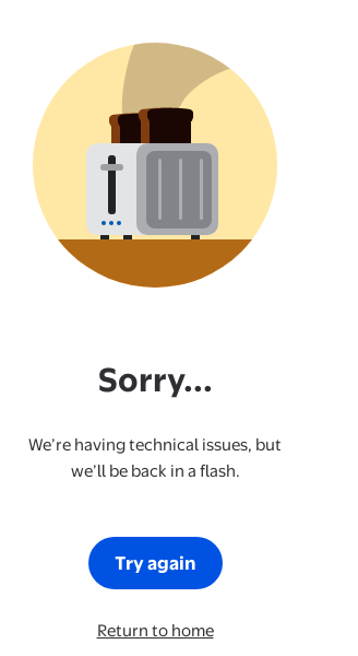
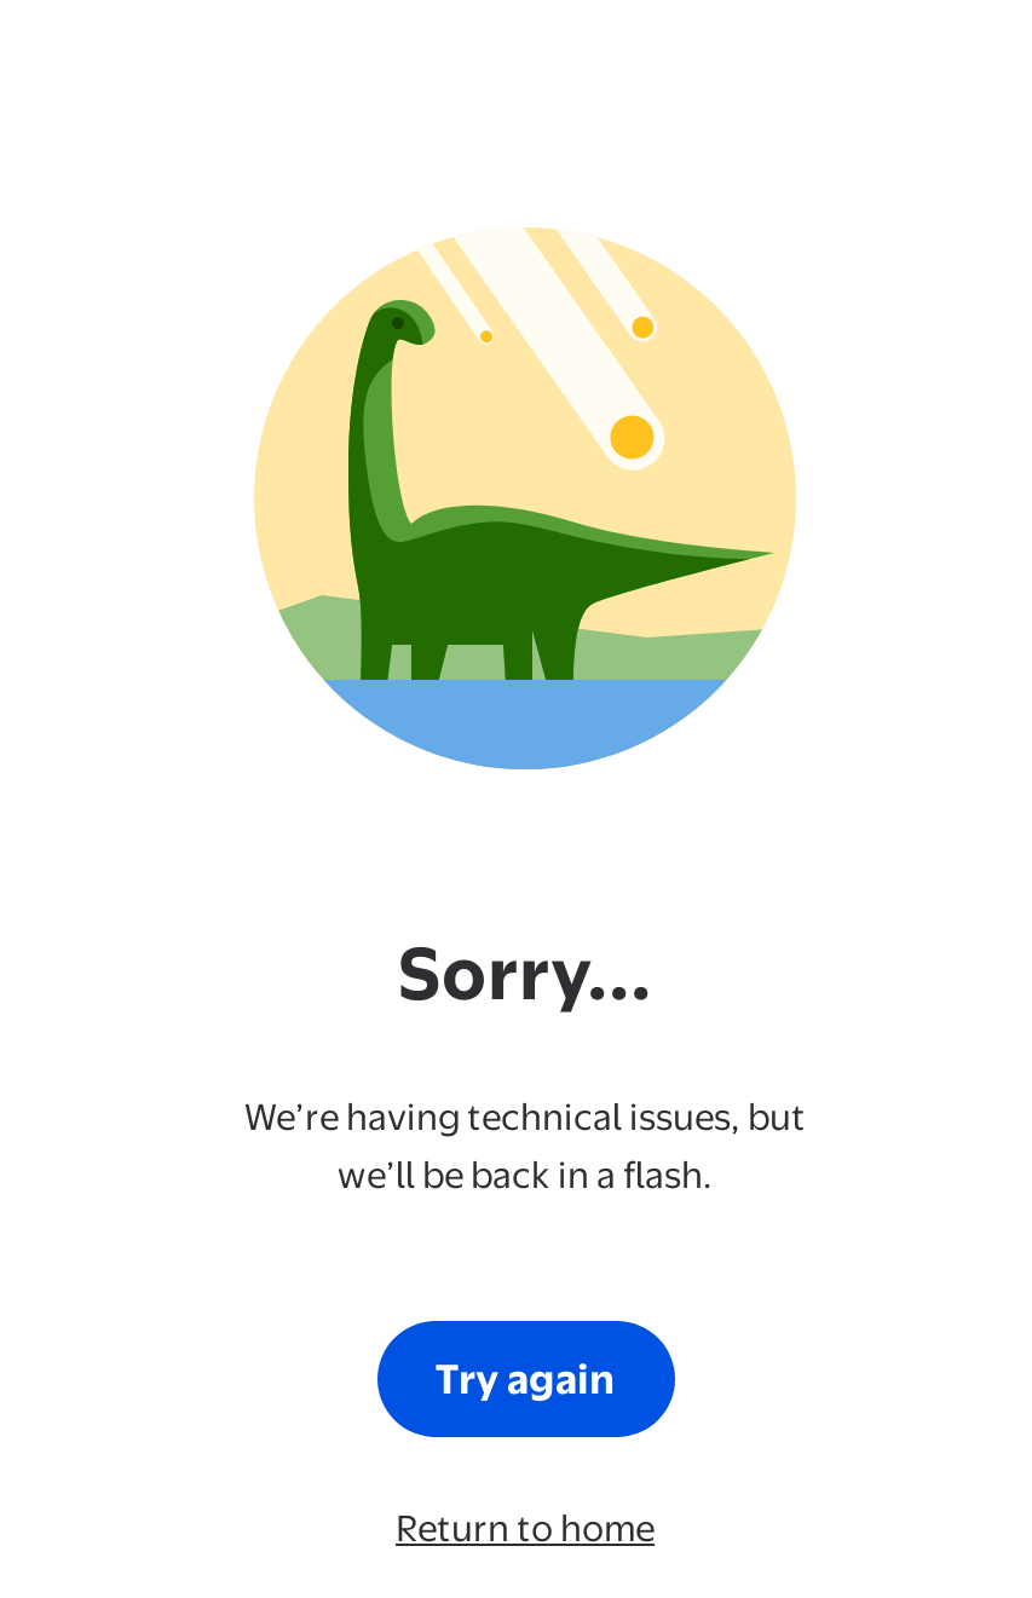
[45,43,263,289] [image] -> [278,230,772,772] [image]

